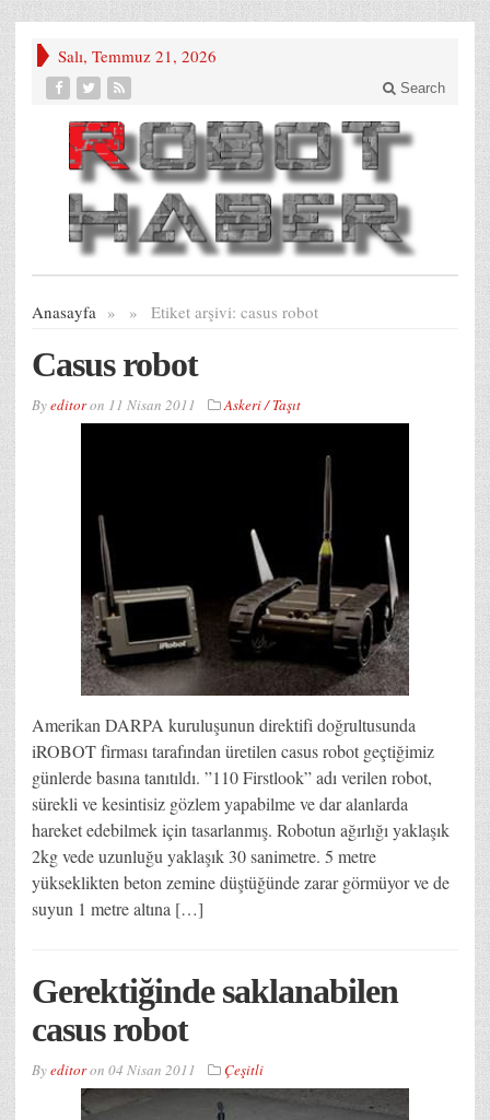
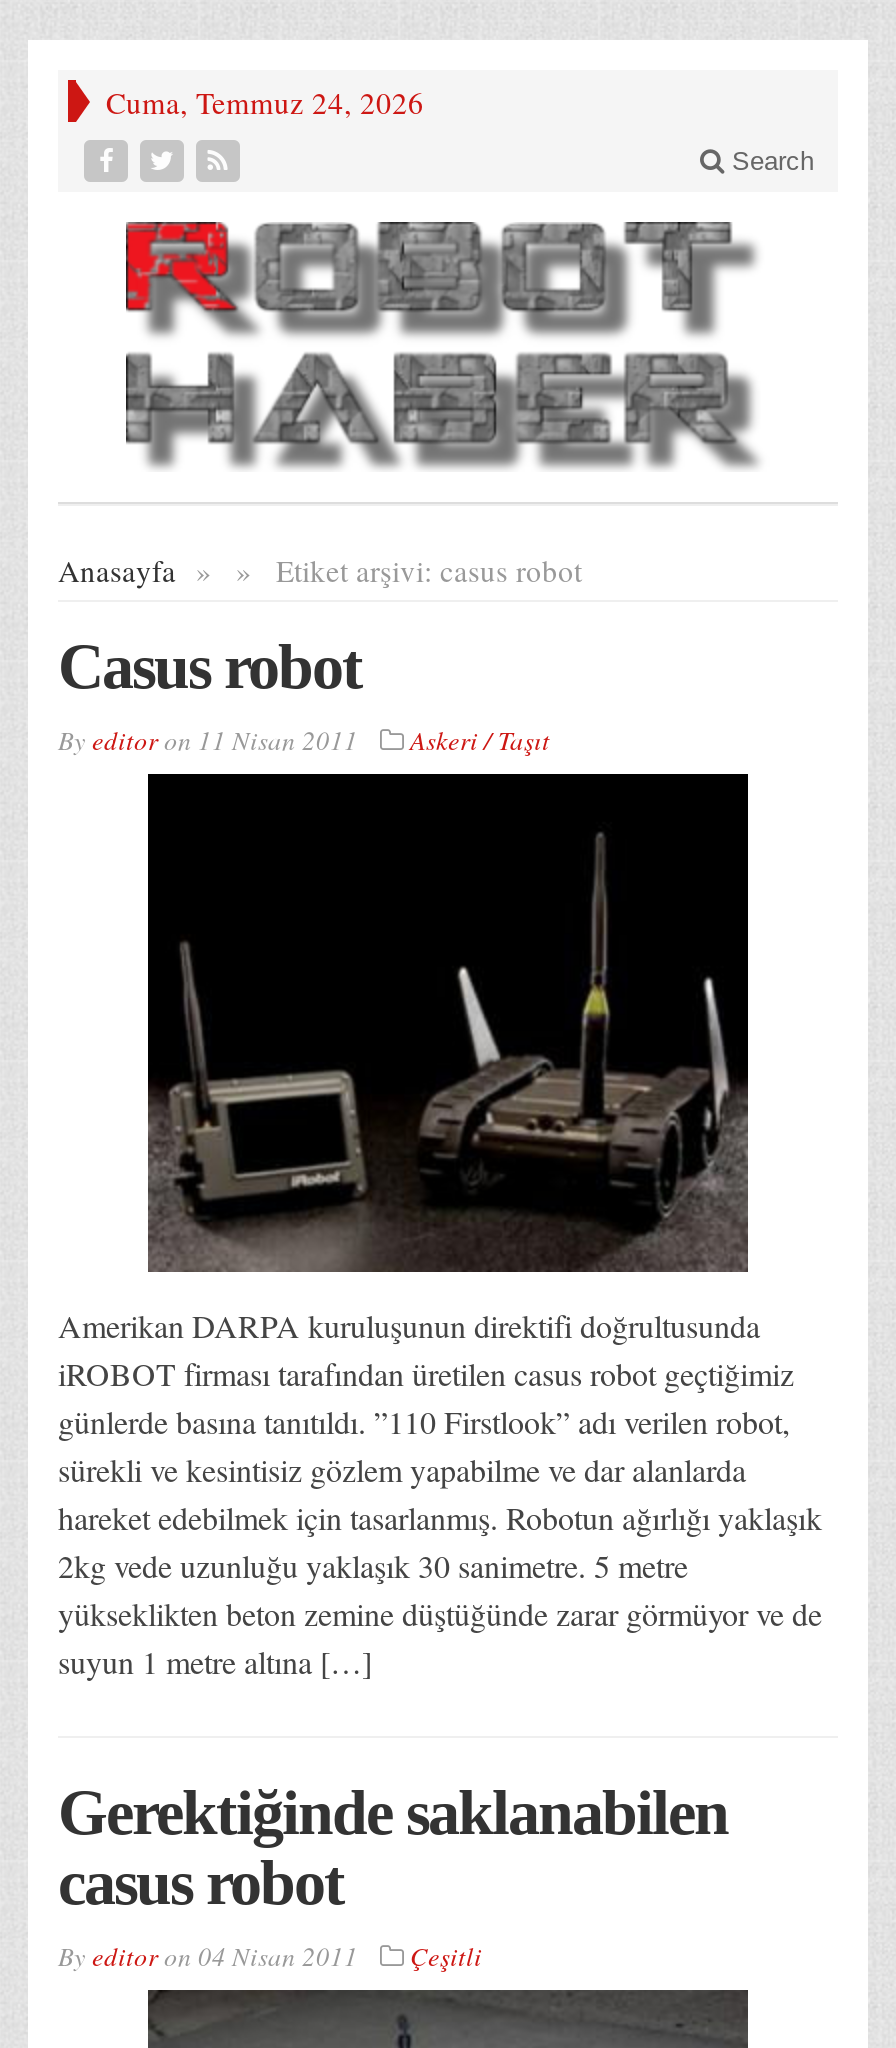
[58,45,217,67] Salı, Temmuz 21, 2026 -> [106,82,424,122] Cuma, Temmuz 24, 2026

